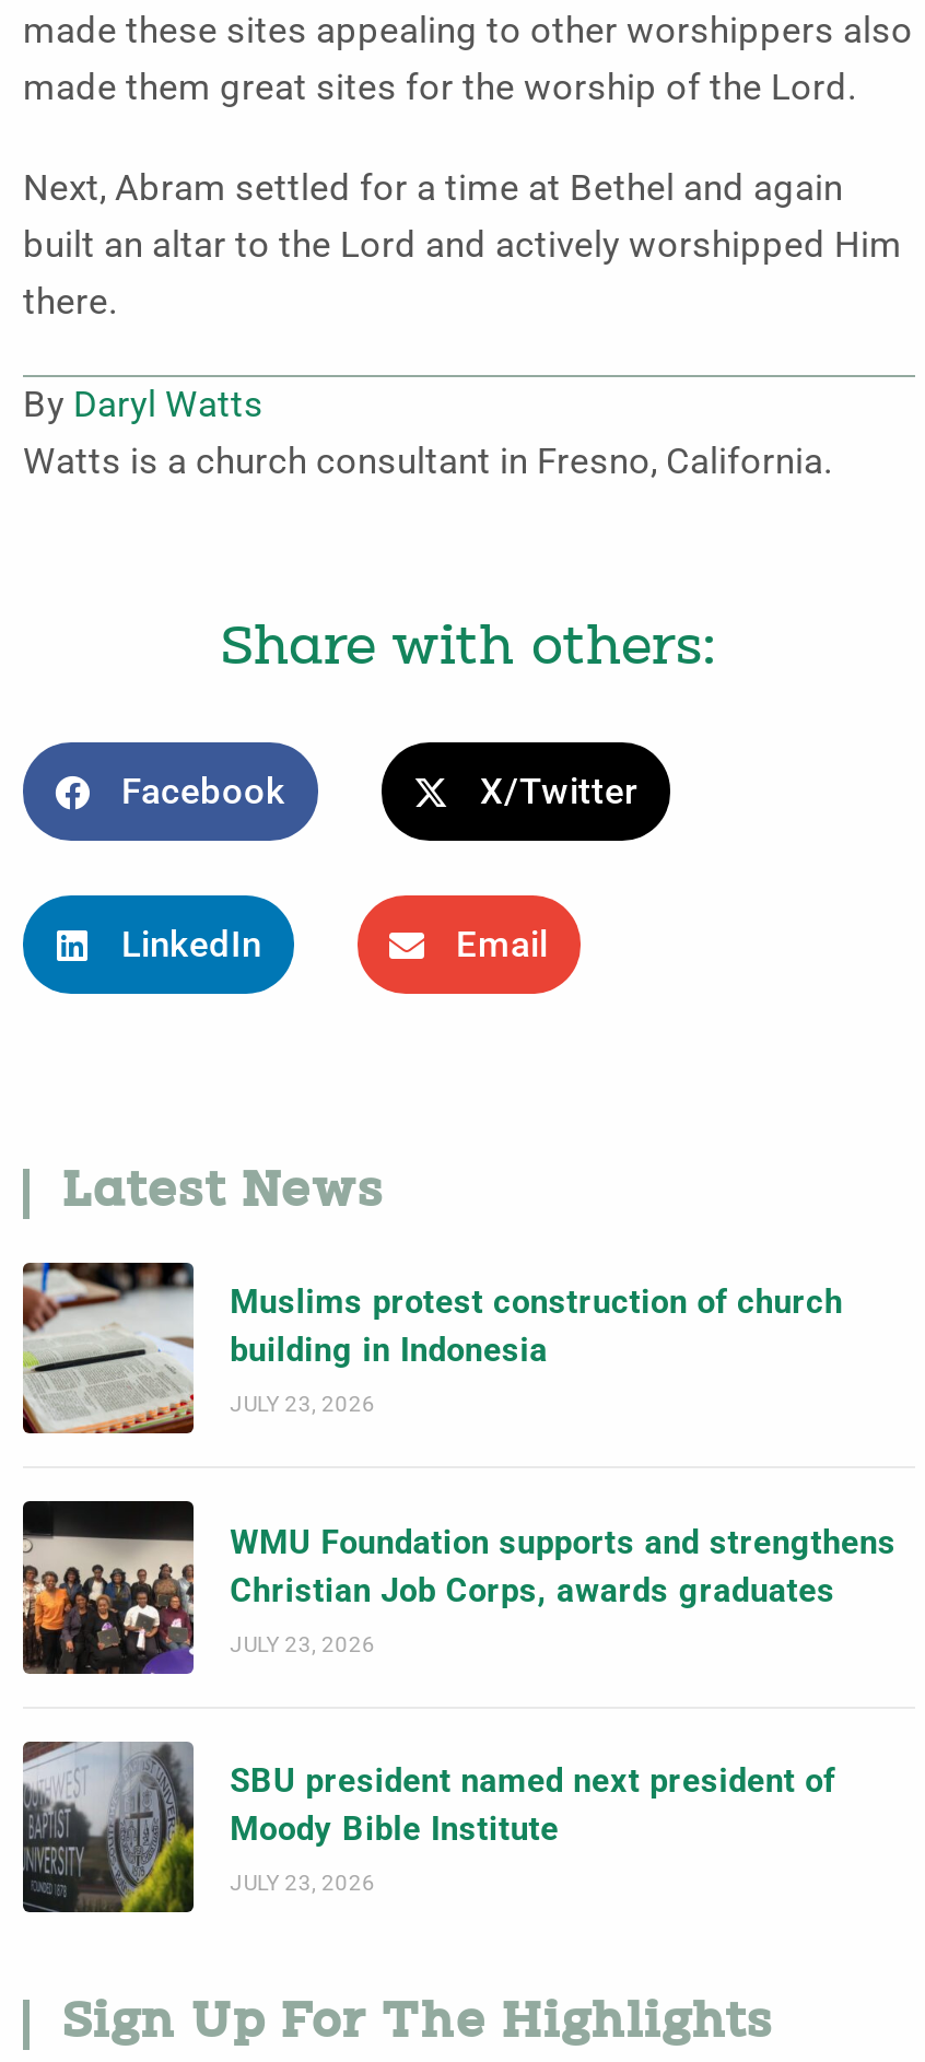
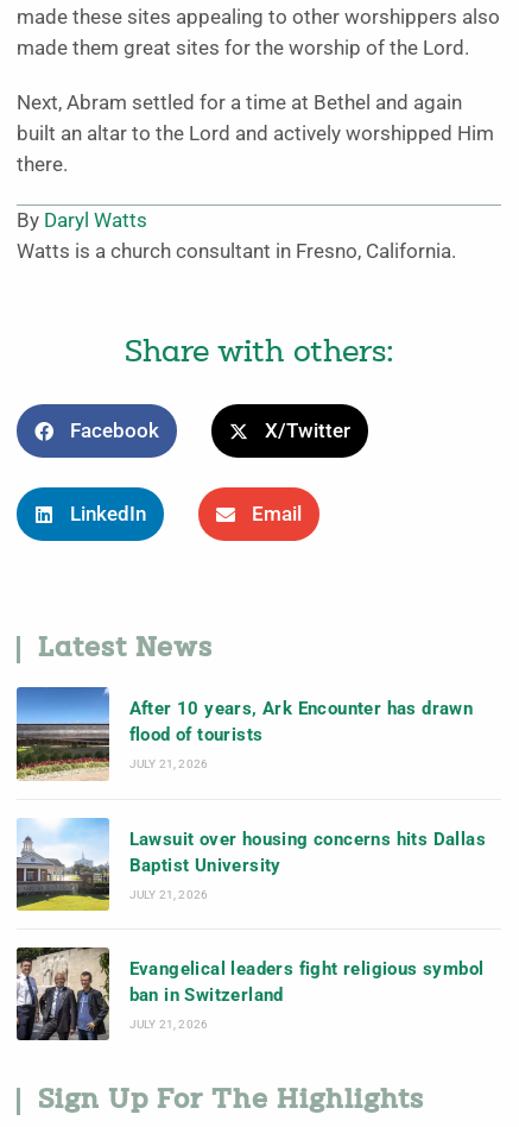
[21,1261,843,1436] [image] | Muslims protest construction of church | building in Indonesia -> [15,686,473,781] [image] | After 10 years, Ark Encounter has drawn | flood of tourists
[230,1392,376,1417] JULY 23, 2026 -> [129,758,208,771] JULY 21, 2026
[21,1499,896,1676] [image] | WMU Foundation supports and strengthens | Christian Job Corps, awards graduates -> [17,817,486,912] [image] | Lawsuit over housing concerns hits Dallas | Baptist University
[230,1632,376,1656] JULY 23, 2026 -> [129,888,208,901] JULY 21, 2026
[21,1742,835,1914] [image] | SBU president named next president of | Moody Bible Institute -> [15,946,484,1040] [image] | Evangelical leaders fight religious symbol | ban in Switzerland
[230,1871,376,1895] JULY 23, 2026 -> [129,1018,208,1031] JULY 21, 2026

